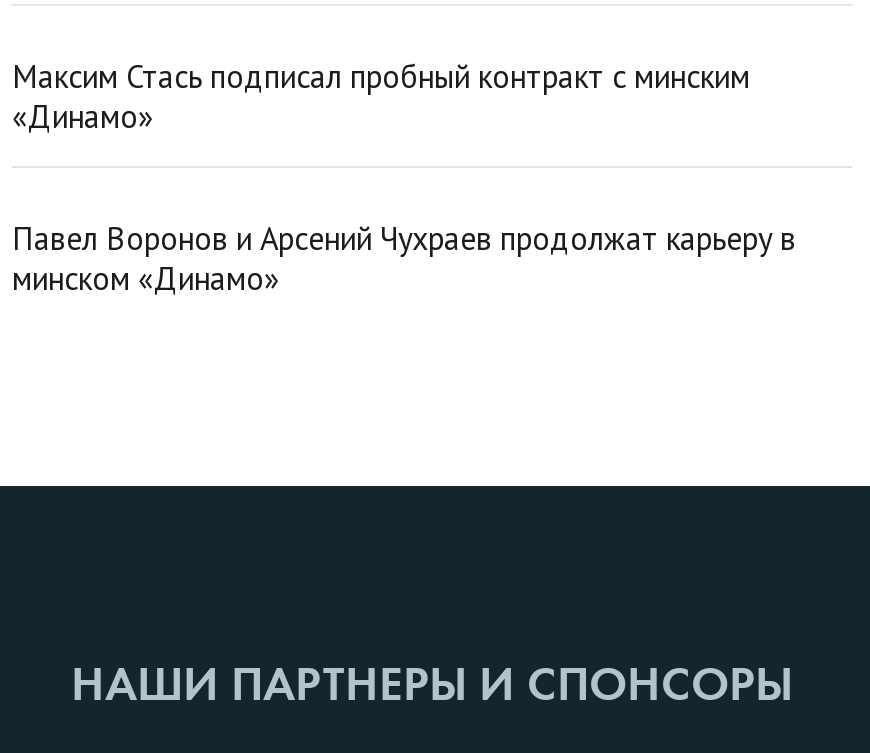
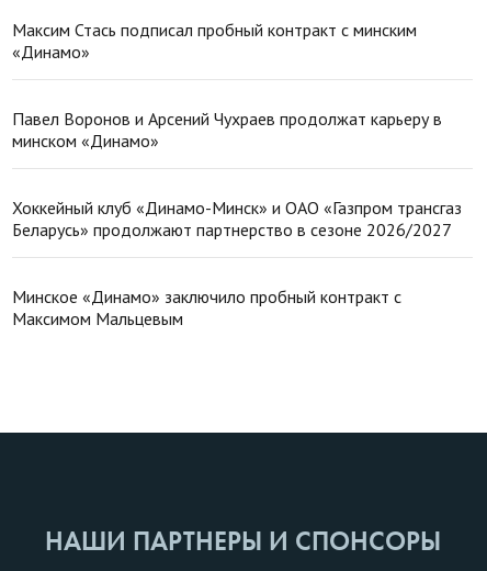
none -> [12,196,462,329] Хоккейный клуб «Динамо-Минск» и ОАО «Газпром трансгаз | Беларусь» продолжают партнерство в сезоне 2026/2027 | Минское «Динамо» заключило пробный контракт с | Максимом Мальцевым

